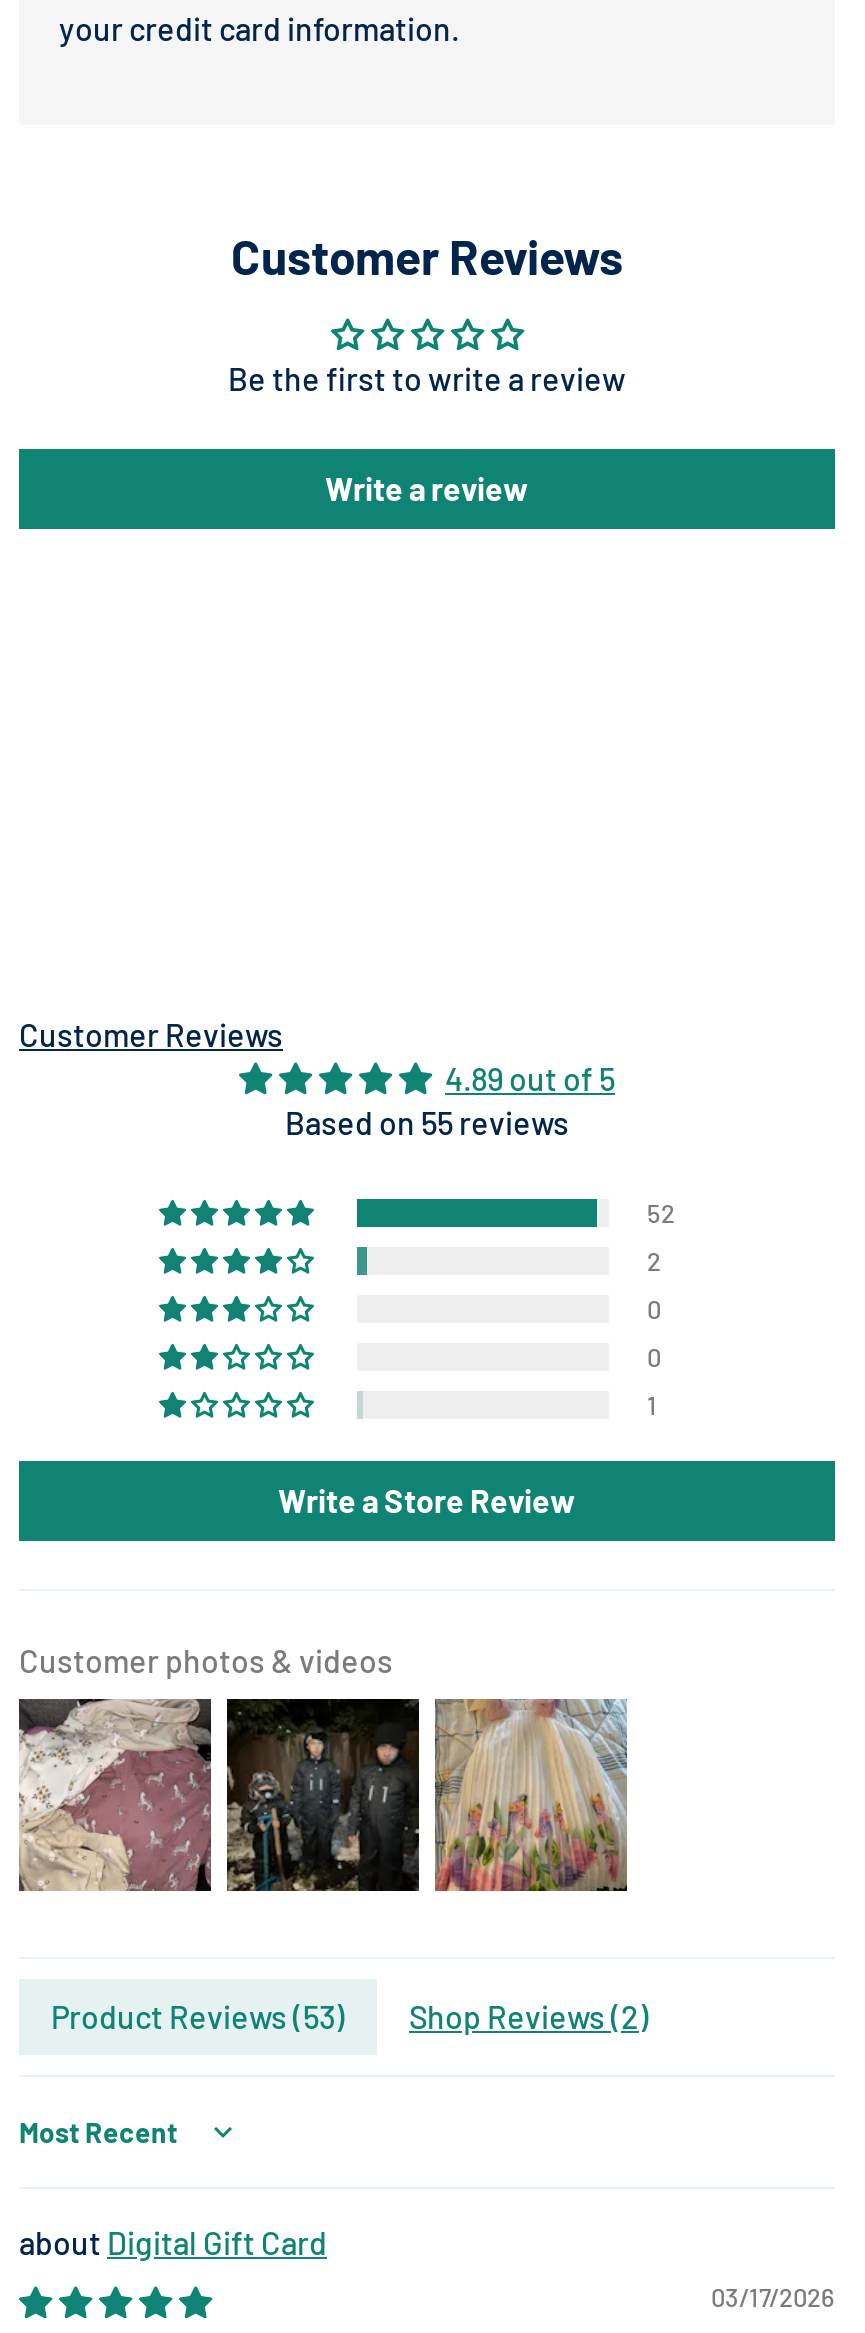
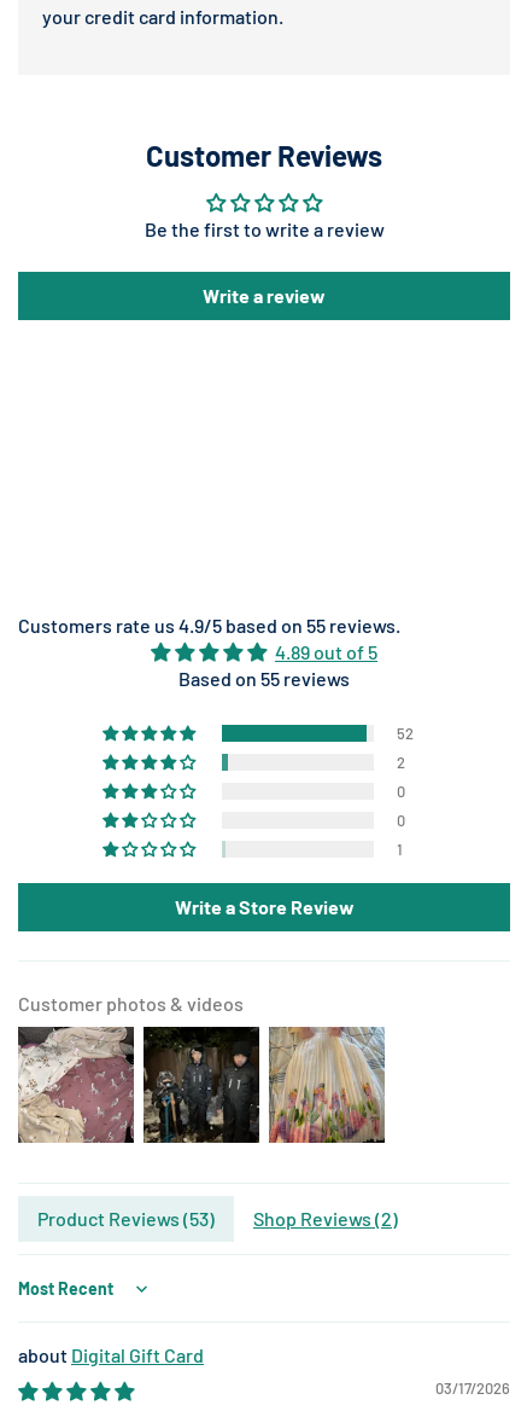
[19,1016,283,1054] Customer Reviews -> [18,613,400,636] Customers rate us 4.9/5 based on 55 reviews.

